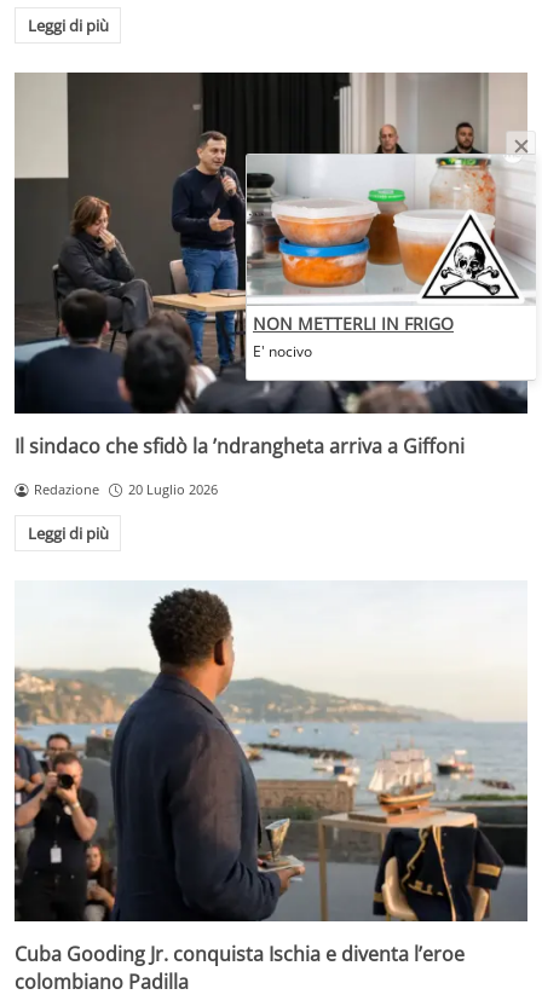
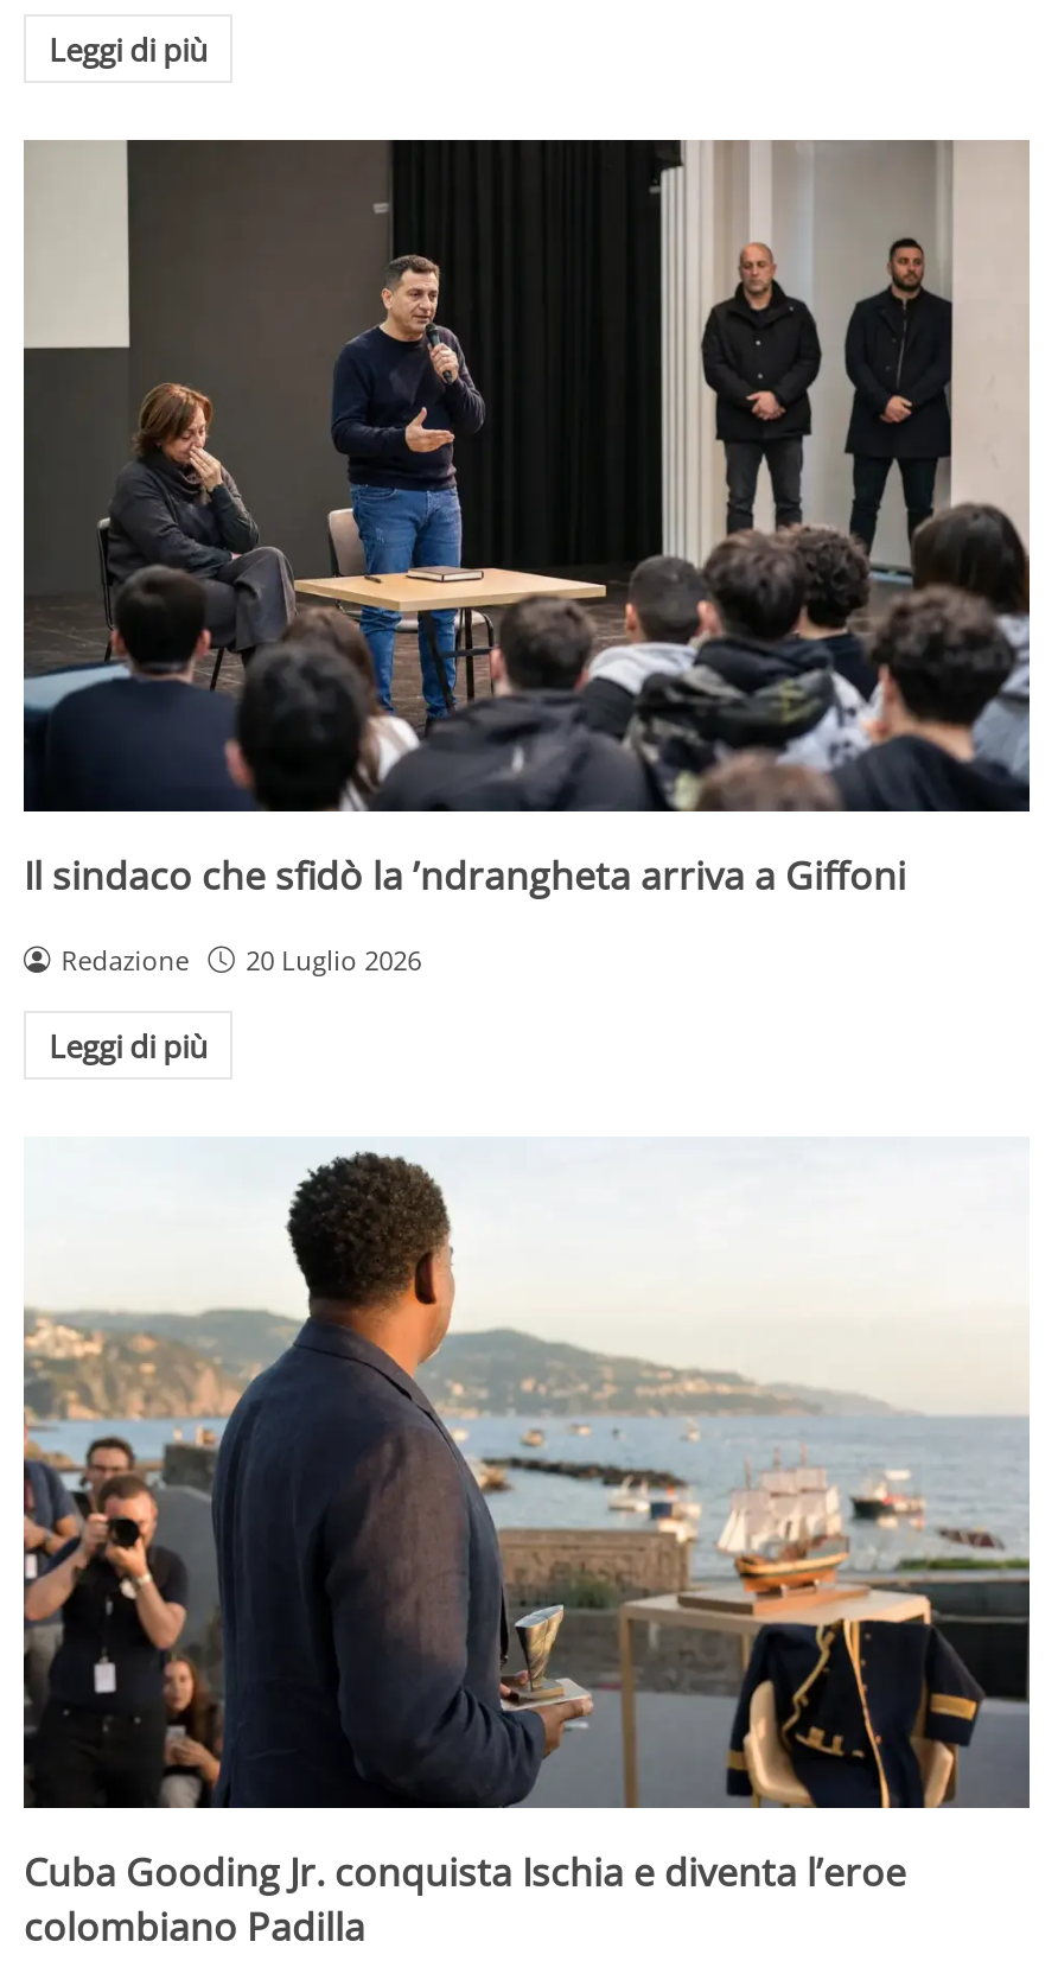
[244,132,536,382] [image] -> [477,261,1044,750] [image]
[253,312,454,362] NON METTERLI IN FRIGO | E' nocivo -> none

